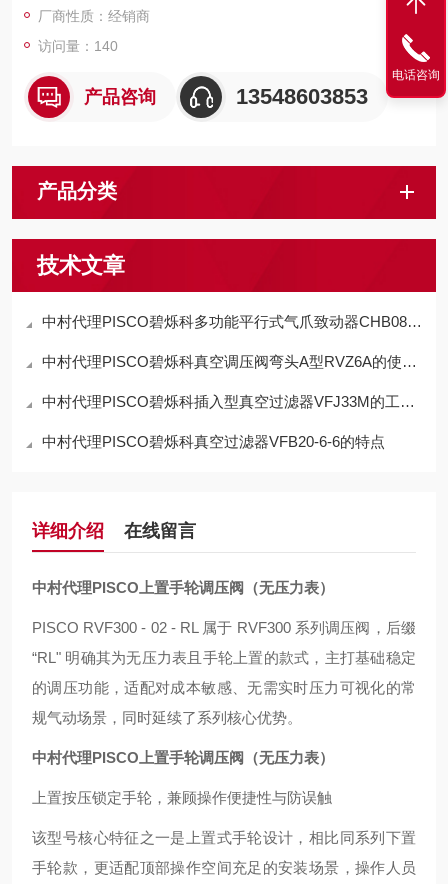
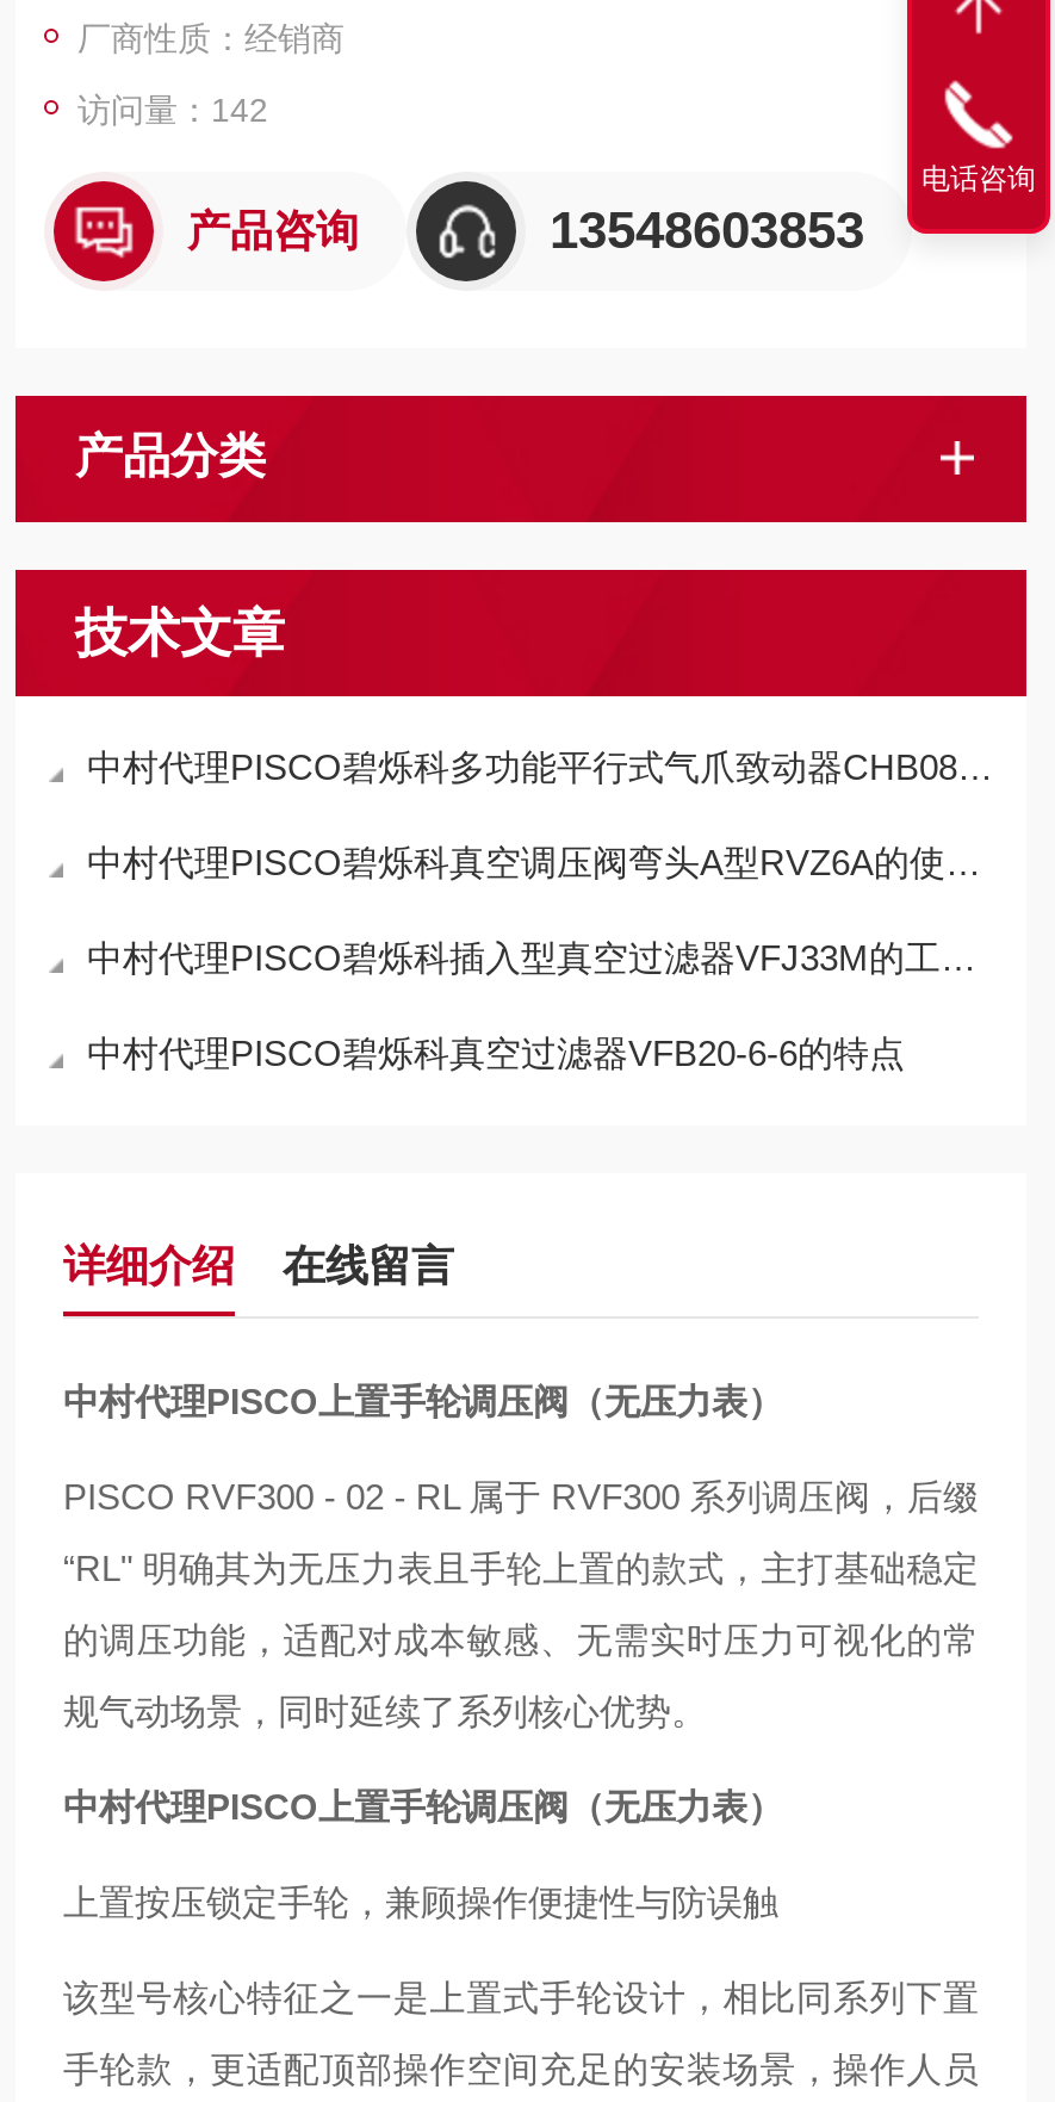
[38,38,118,54] 访问量：140 -> [77,91,268,129] 访问量：142

